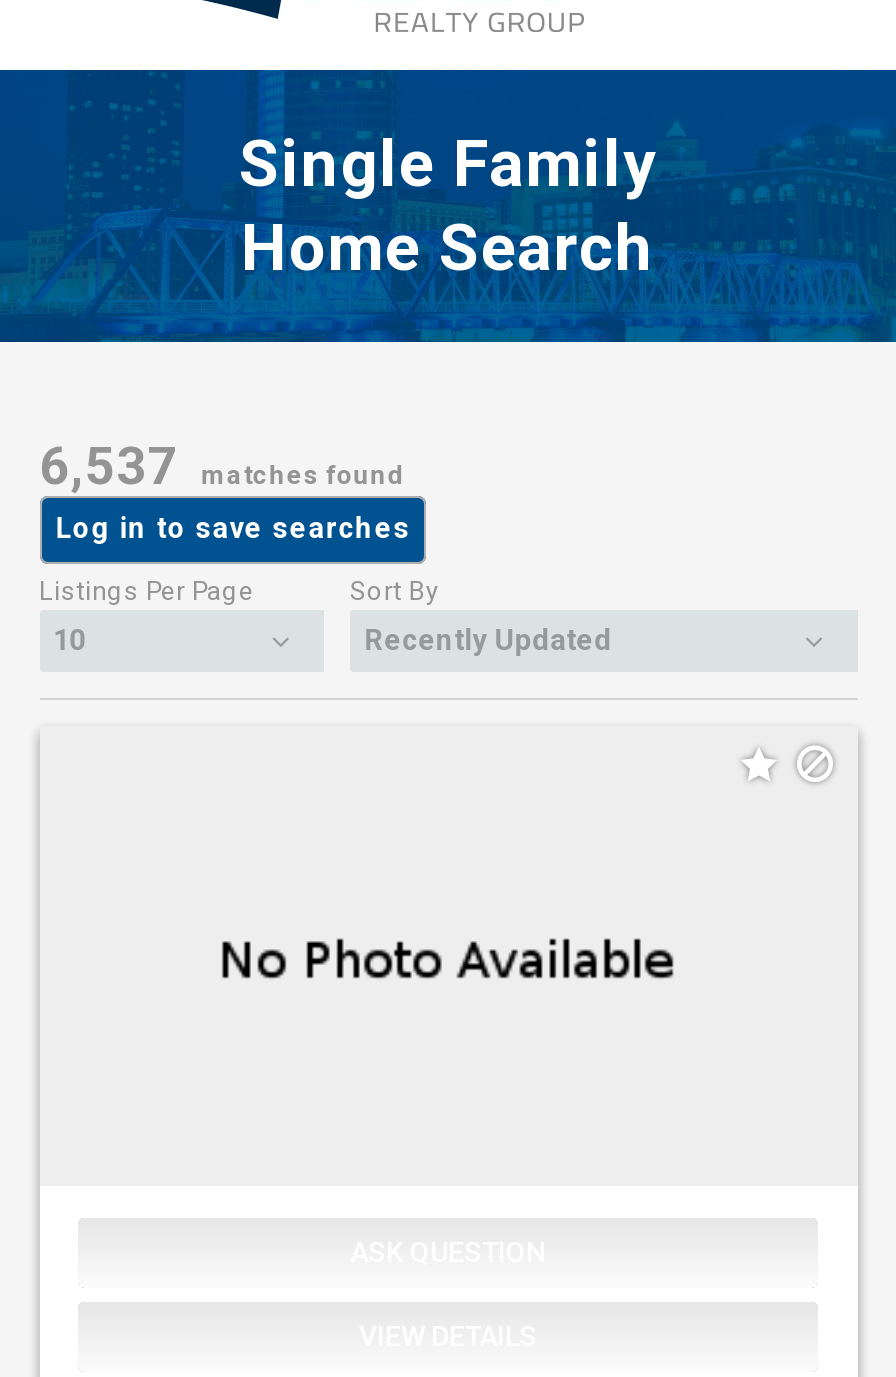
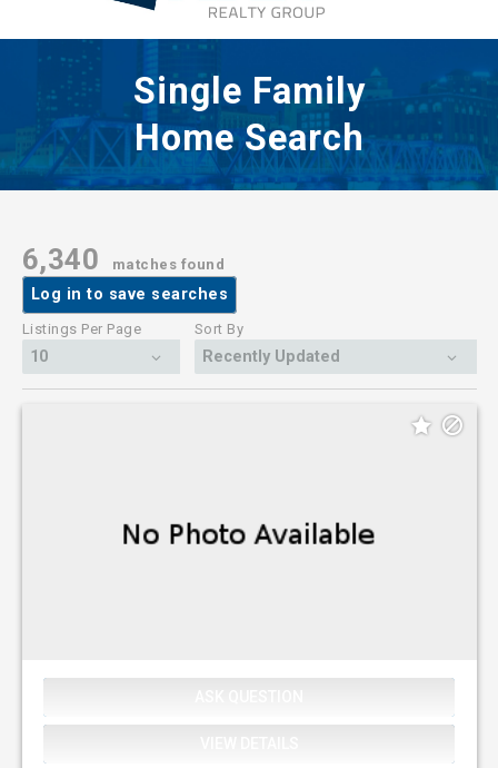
[39,435,404,495] 6,537 matches found -> [22,242,225,276] 6,340 matches found

